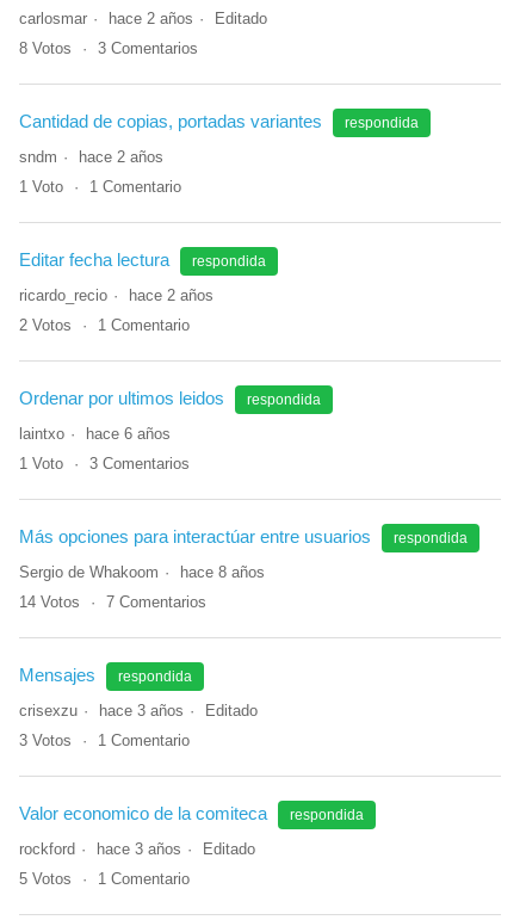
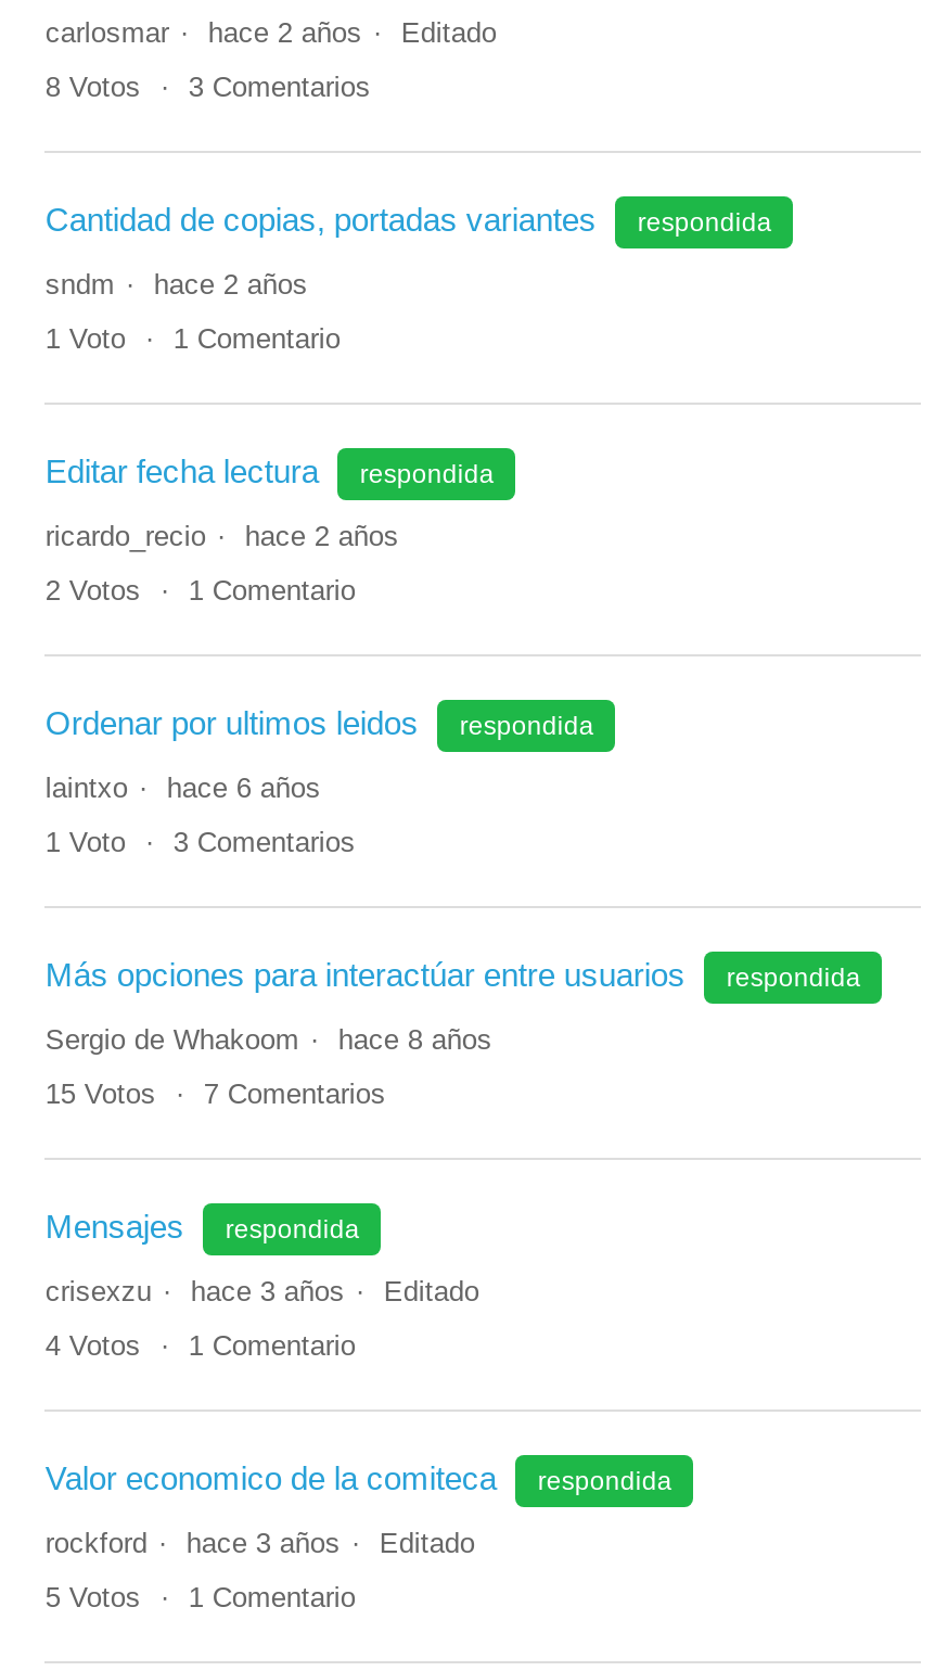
[20,593,207,611] 14 Votos 7 Comentarios -> [45,1077,386,1110] 15 Votos 7 Comentarios
[20,731,190,749] 3 Votos 1 Comentario -> [45,1329,356,1362] 4 Votos 1 Comentario

